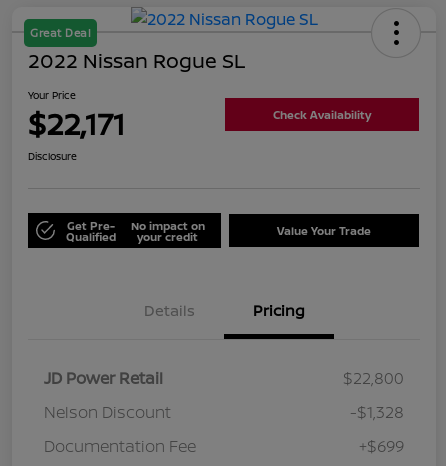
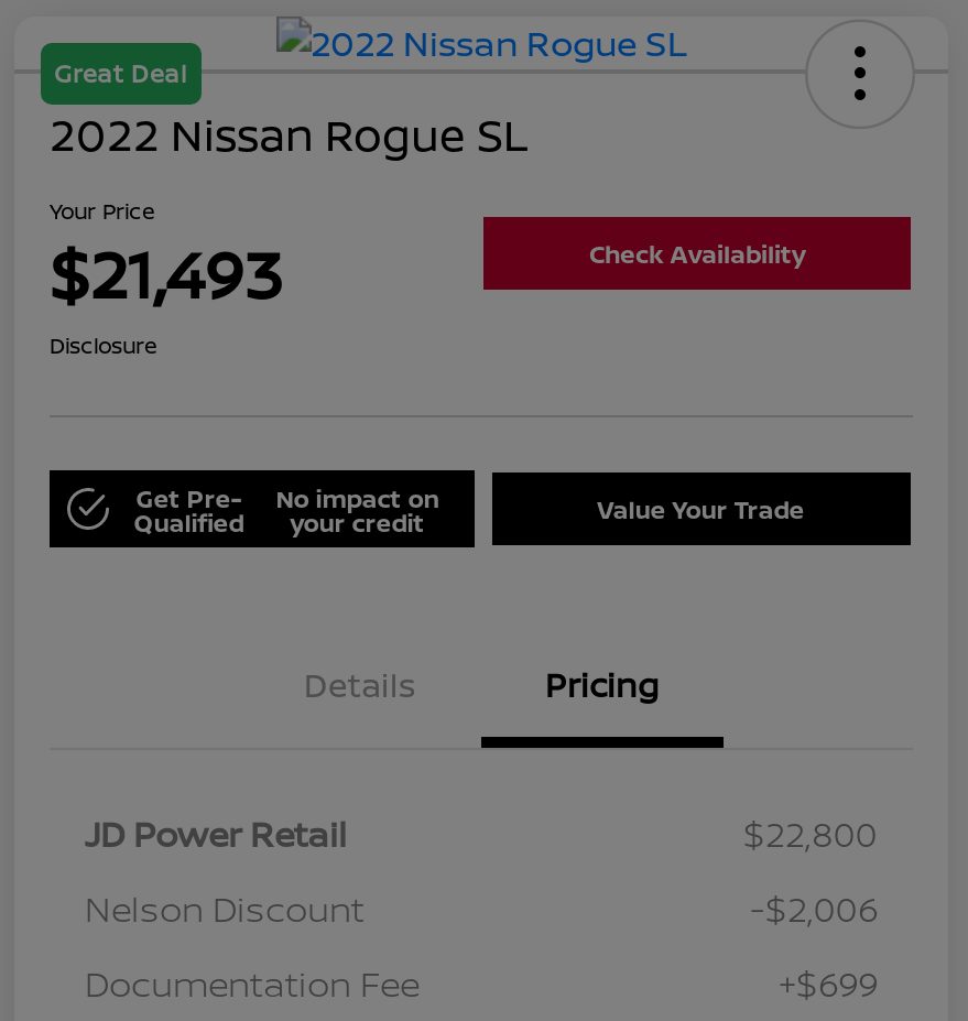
[28,103,125,144] $22,171 -> [50,228,283,319] $21,493
[350,401,404,423] -$1,328 -> [750,885,878,933] -$2,006

